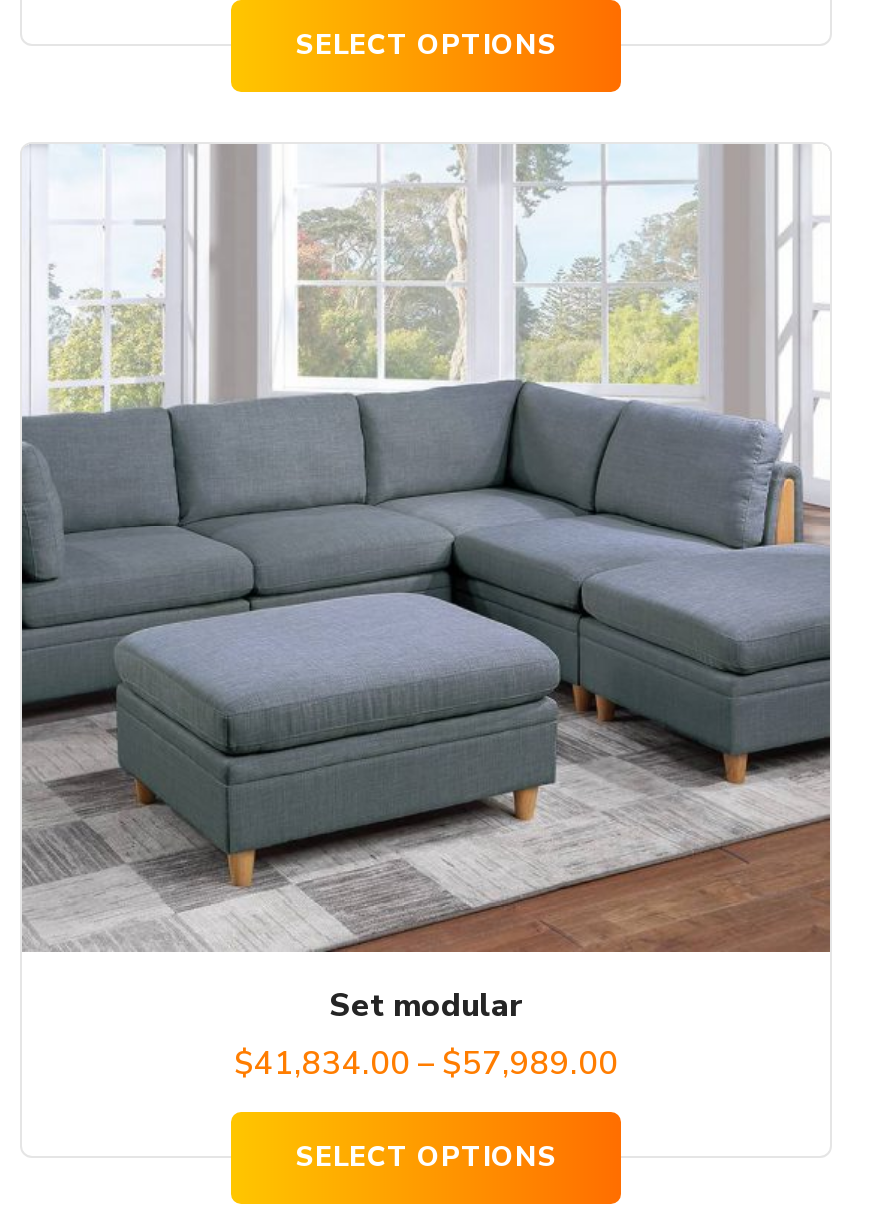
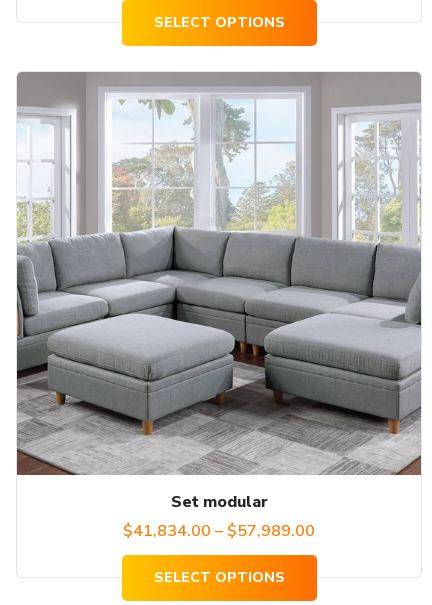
[20,144,830,954] [image] -> [16,71,422,476] [image]

